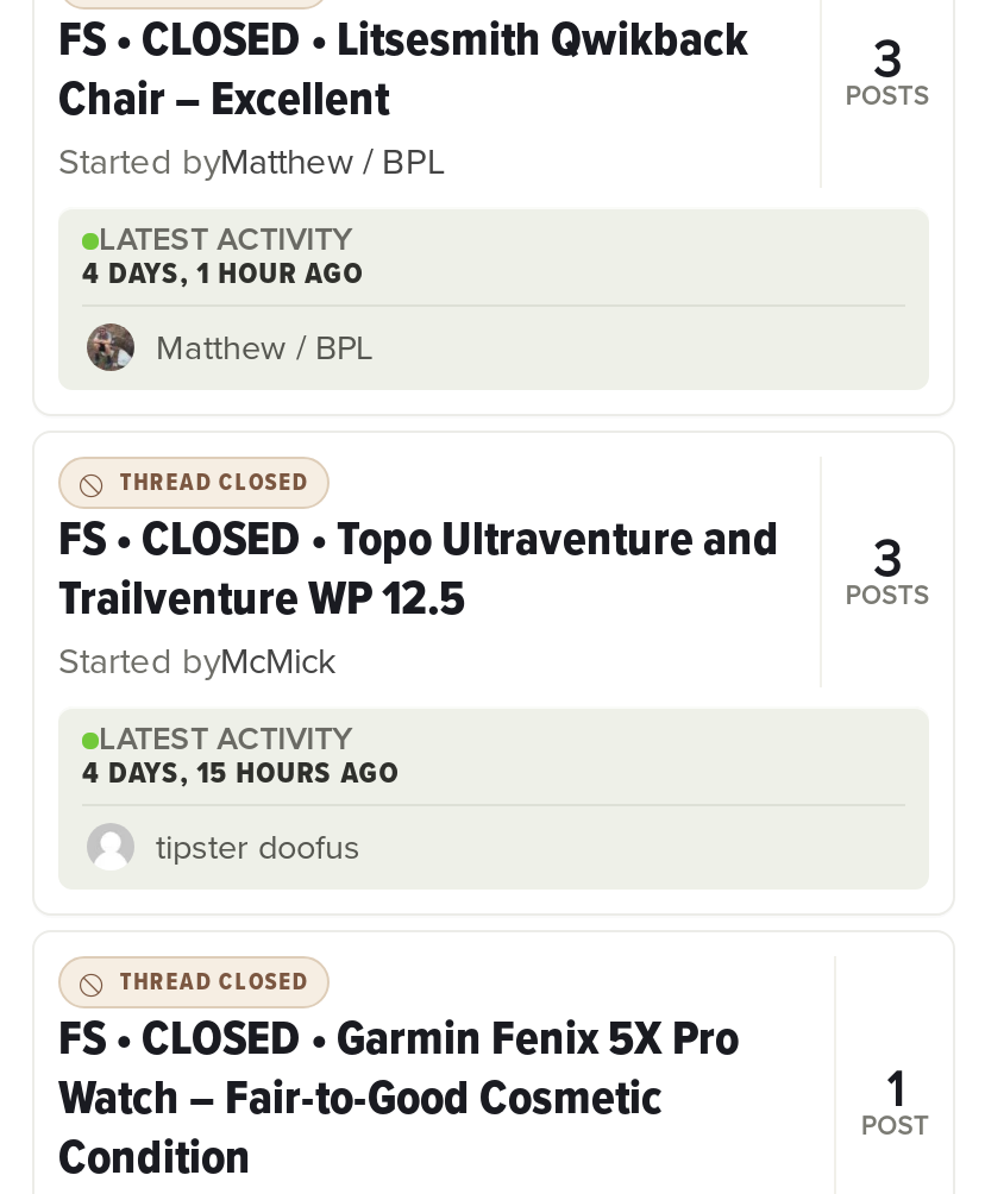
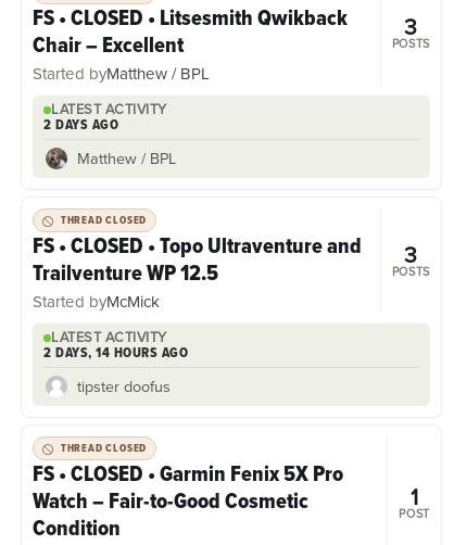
[82,254,363,293] 4 DAYS, 1 HOUR AGO -> [43,116,118,134] 2 DAYS AGO
[82,754,399,792] 4 DAYS, 15 HOURS AGO -> [43,344,188,362] 2 DAYS, 14 HOURS AGO

